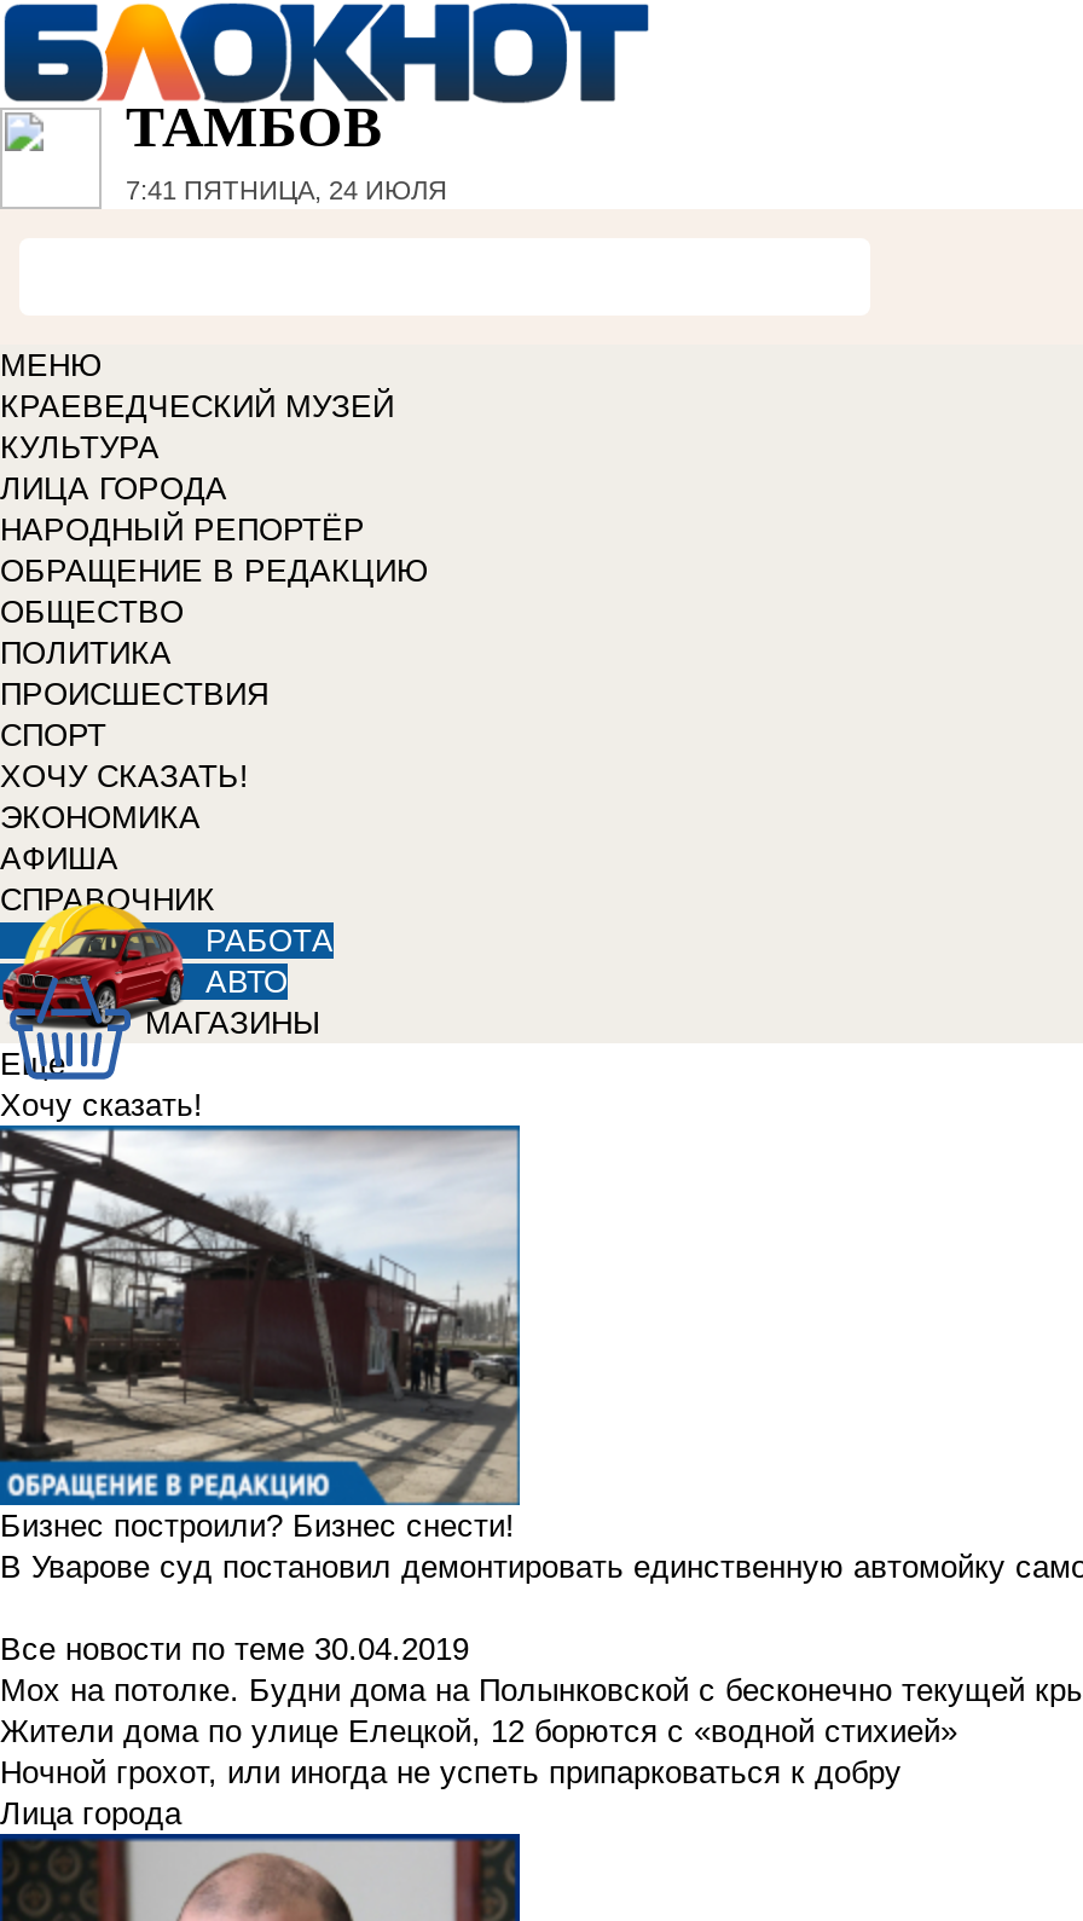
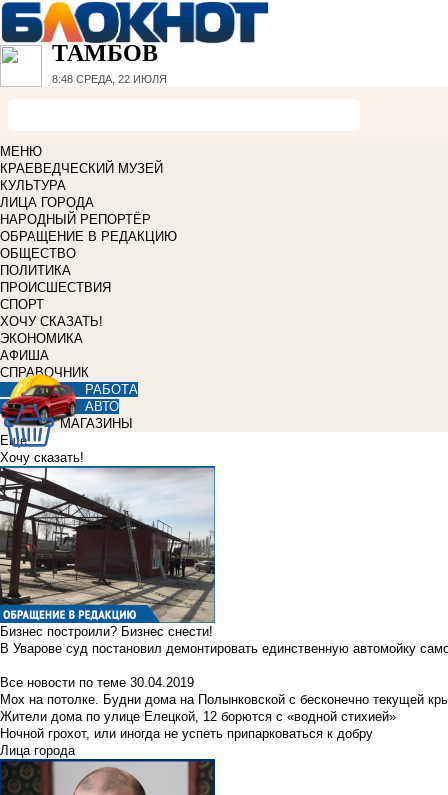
[126,176,447,205] 7:41 ПЯТНИЦА, 24 ИЮЛЯ -> [52,73,167,85] 8:48 СРЕДА, 22 ИЮЛЯ

